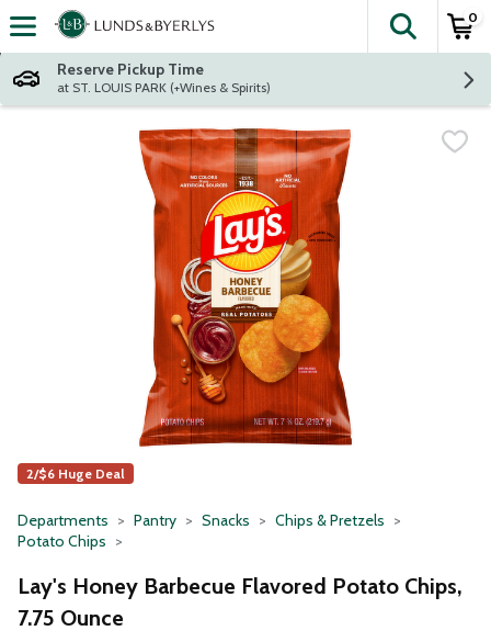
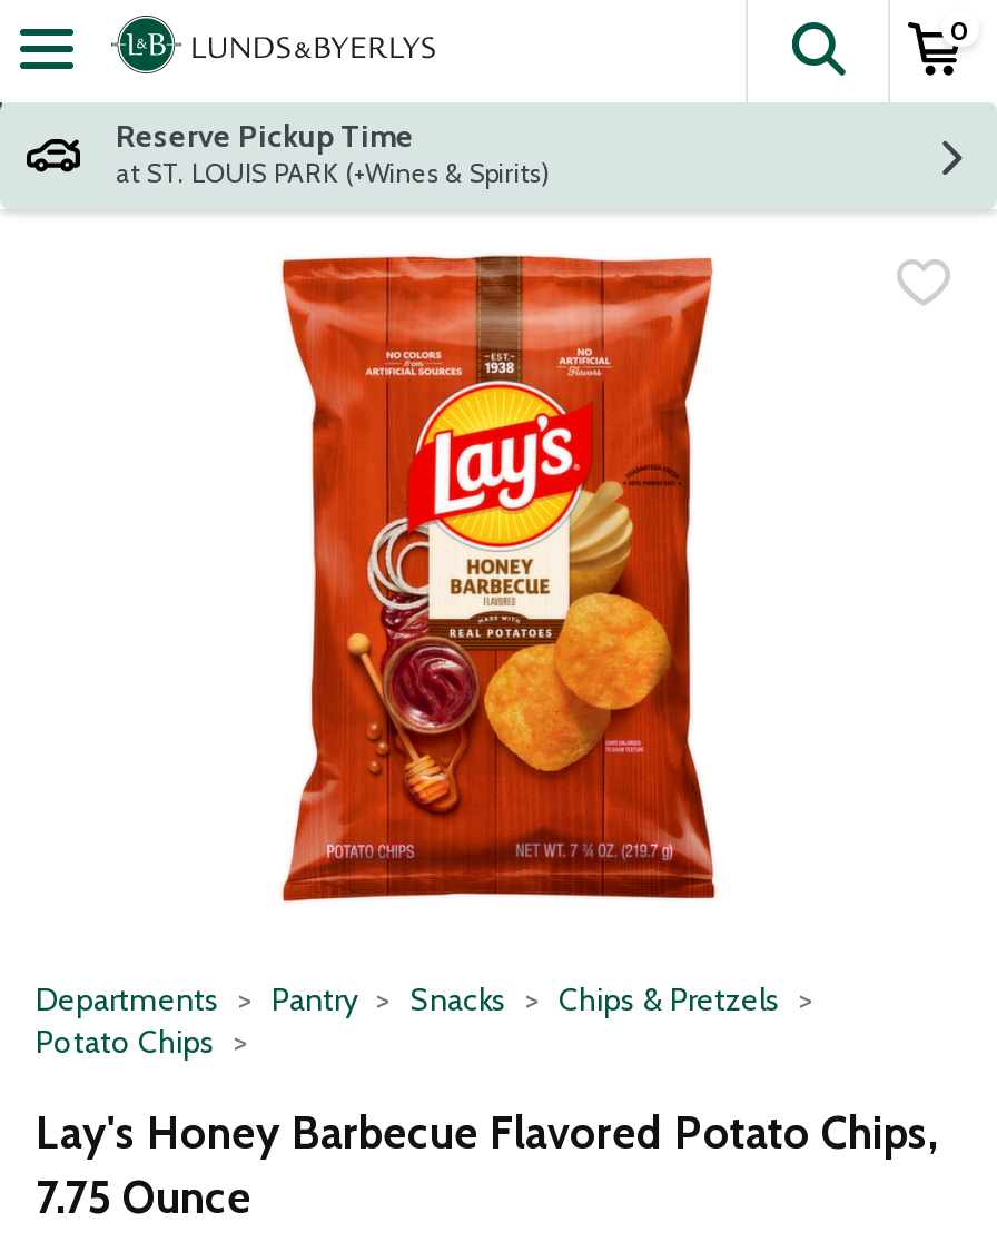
[26,465,125,482] 2/$6 Huge Deal -> none

